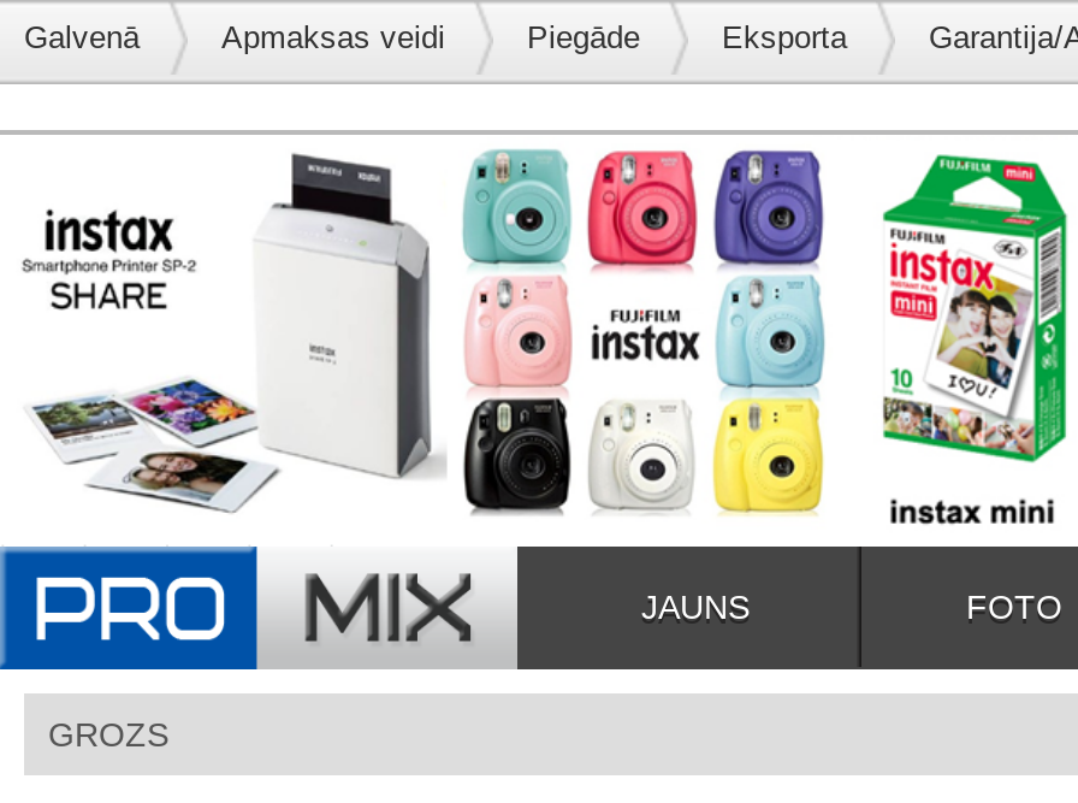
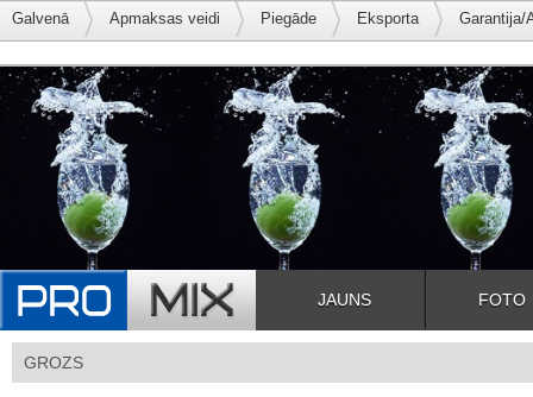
[7,135,1071,551] [image] -> [4,65,529,271] [image]

